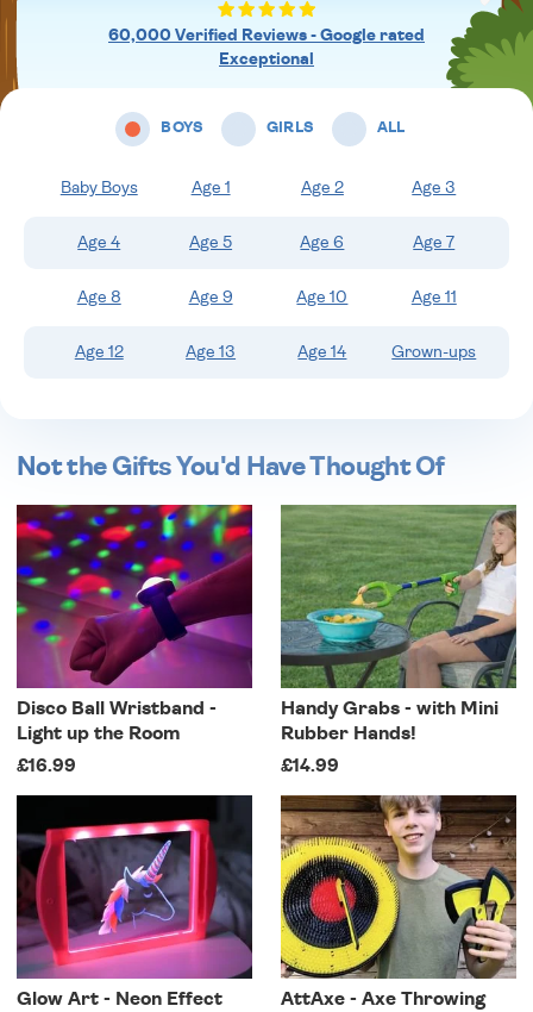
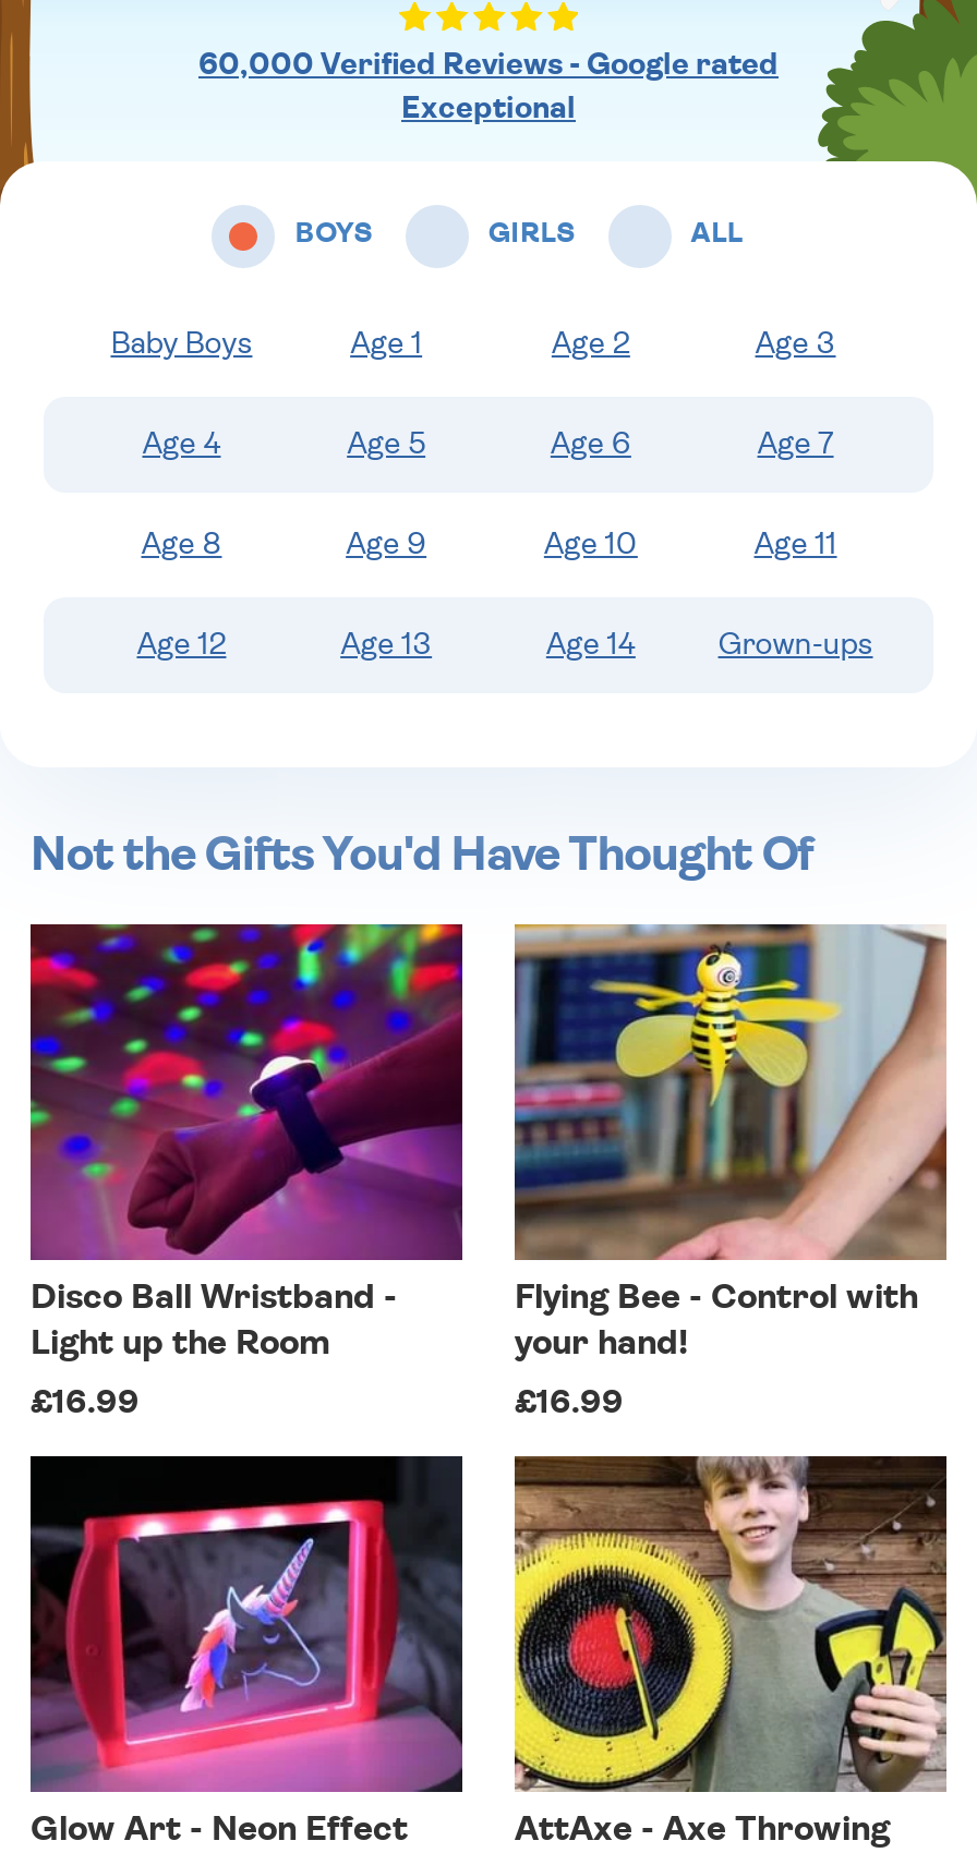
[281,504,518,743] [image] | Handy Grabs - with Mini | Rubber Hands! -> [515,922,946,1361] [image] | Flying Bee - Control with | your hand!
[281,757,339,775] £14.99 -> [515,1387,624,1420] £16.99

